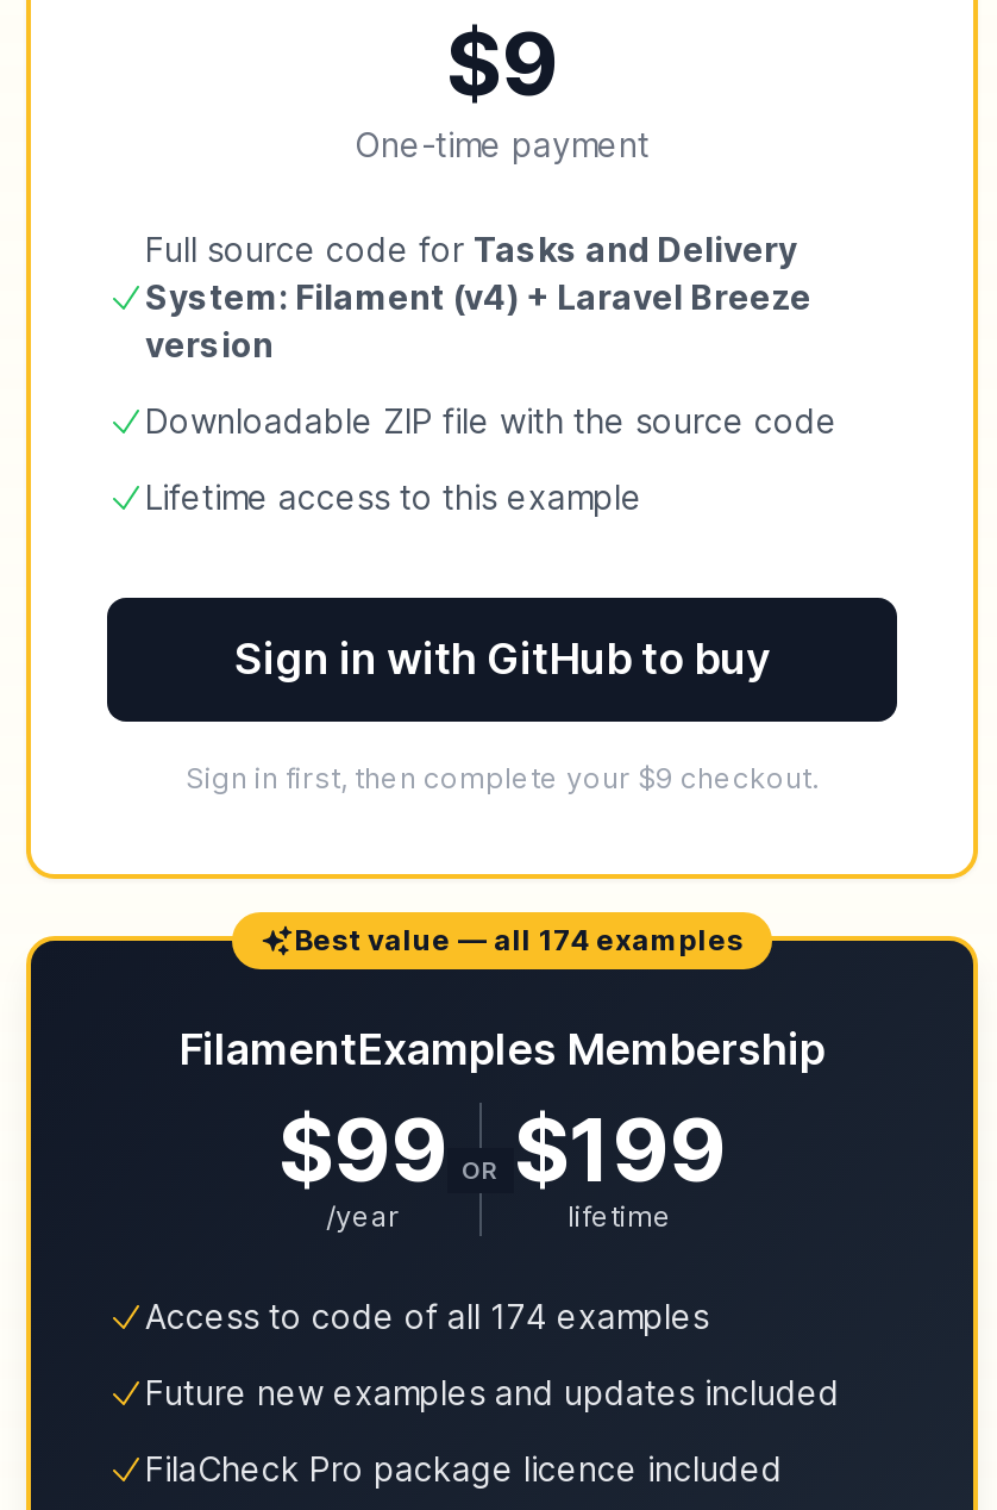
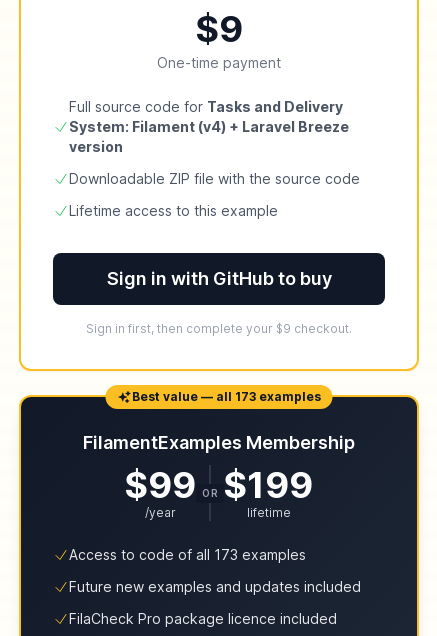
[294,922,744,958] Best value — all 174 examples -> [131,389,320,404] Best value — all 173 examples
[145,1296,709,1337] Access to code of all 174 examples -> [69,546,306,563] Access to code of all 173 examples

